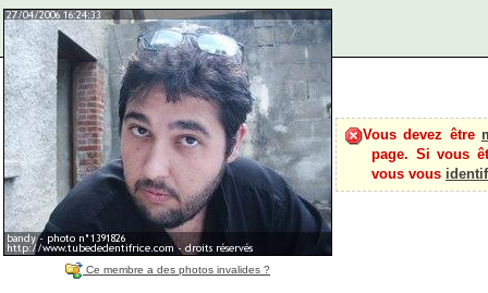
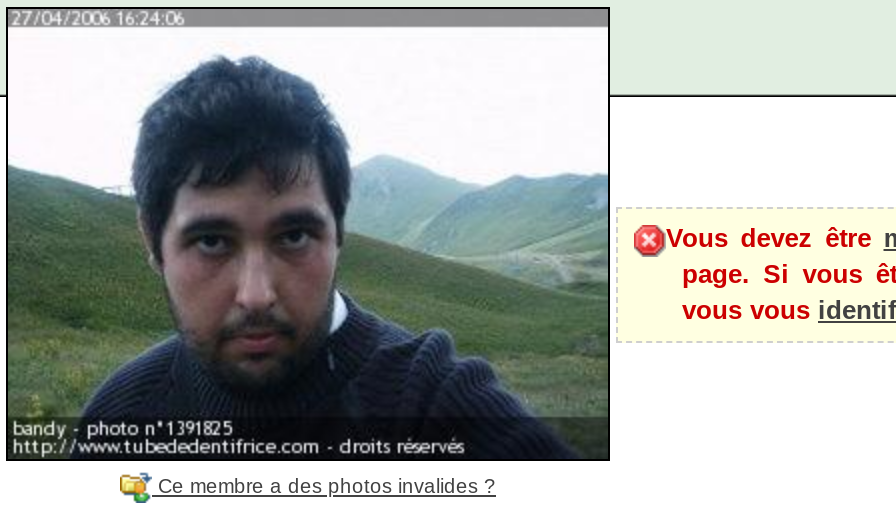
[3,10,332,255] [image] -> [6,9,610,459] [image]

